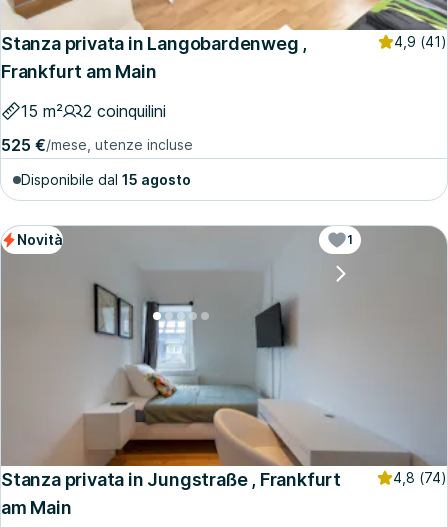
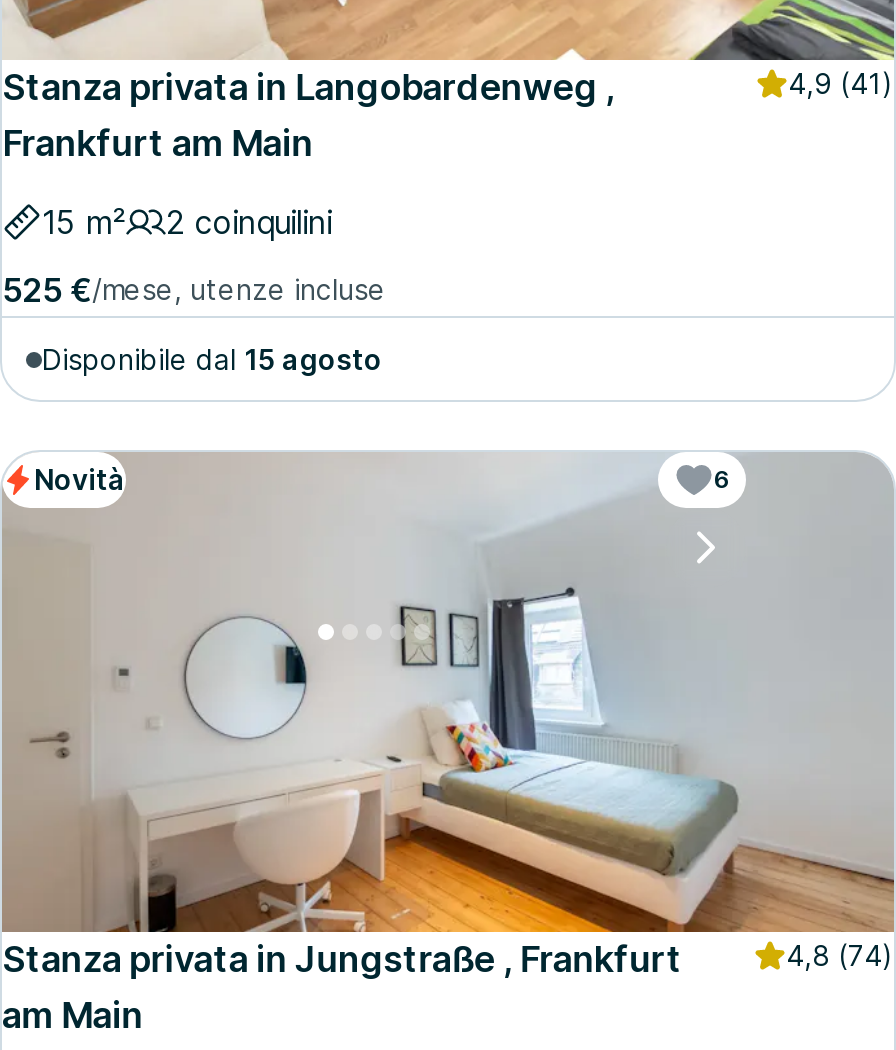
[3,226,445,467] [image] | 1 -> [6,452,890,934] [image] | 6

